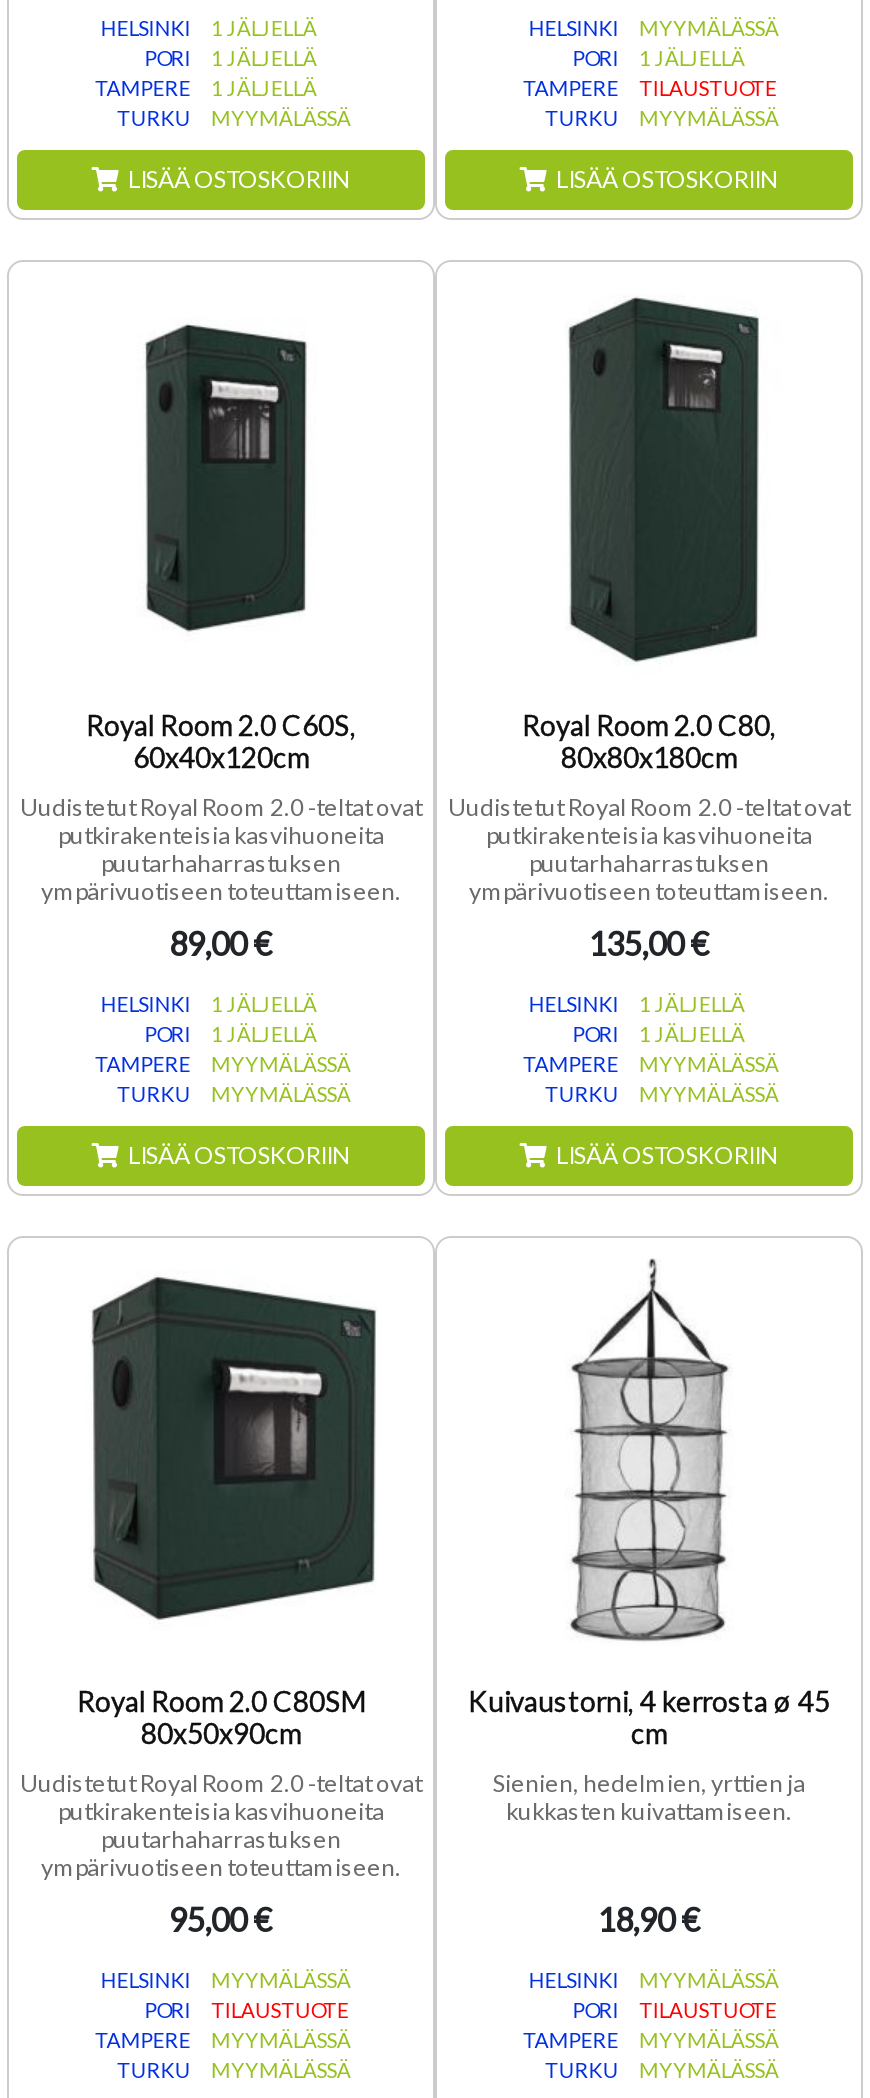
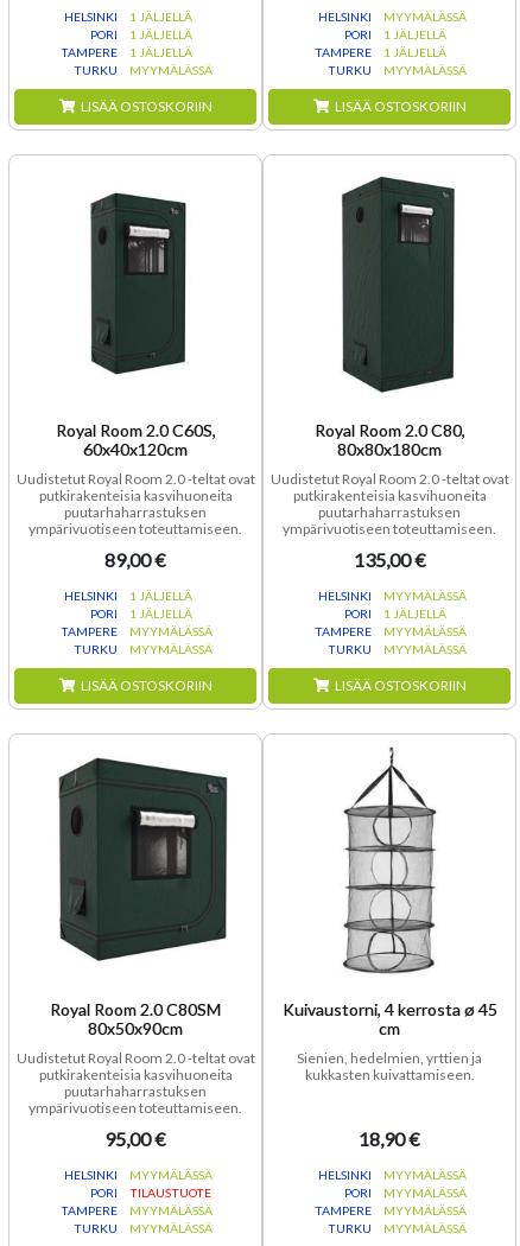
[639,76,777,100] TILAUSTUOTE -> [383,45,446,59] 1 JÄLJELLÄ
[639,992,745,1016] 1 JÄLJELLÄ -> [383,589,466,603] MYYMÄLÄSSÄ
[639,1998,777,2022] TILAUSTUOTE -> [383,1185,466,1200] MYYMÄLÄSSÄ

